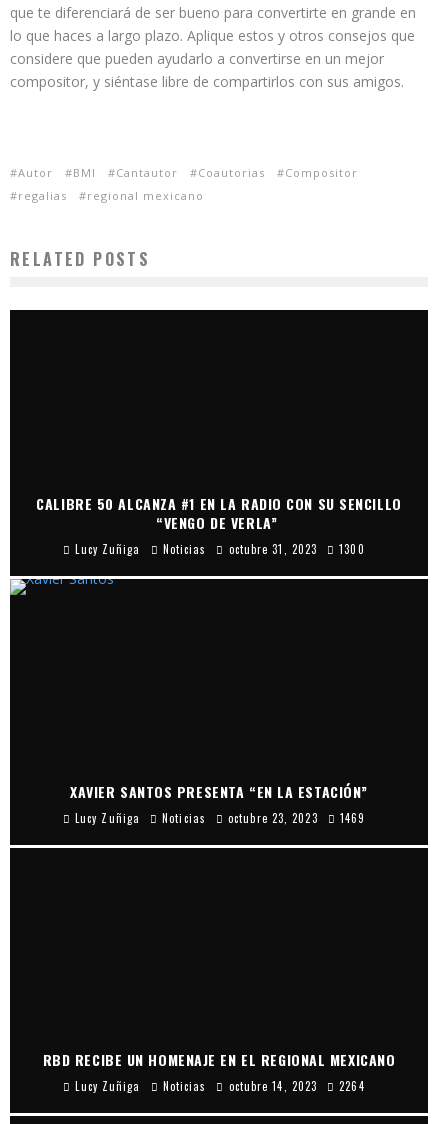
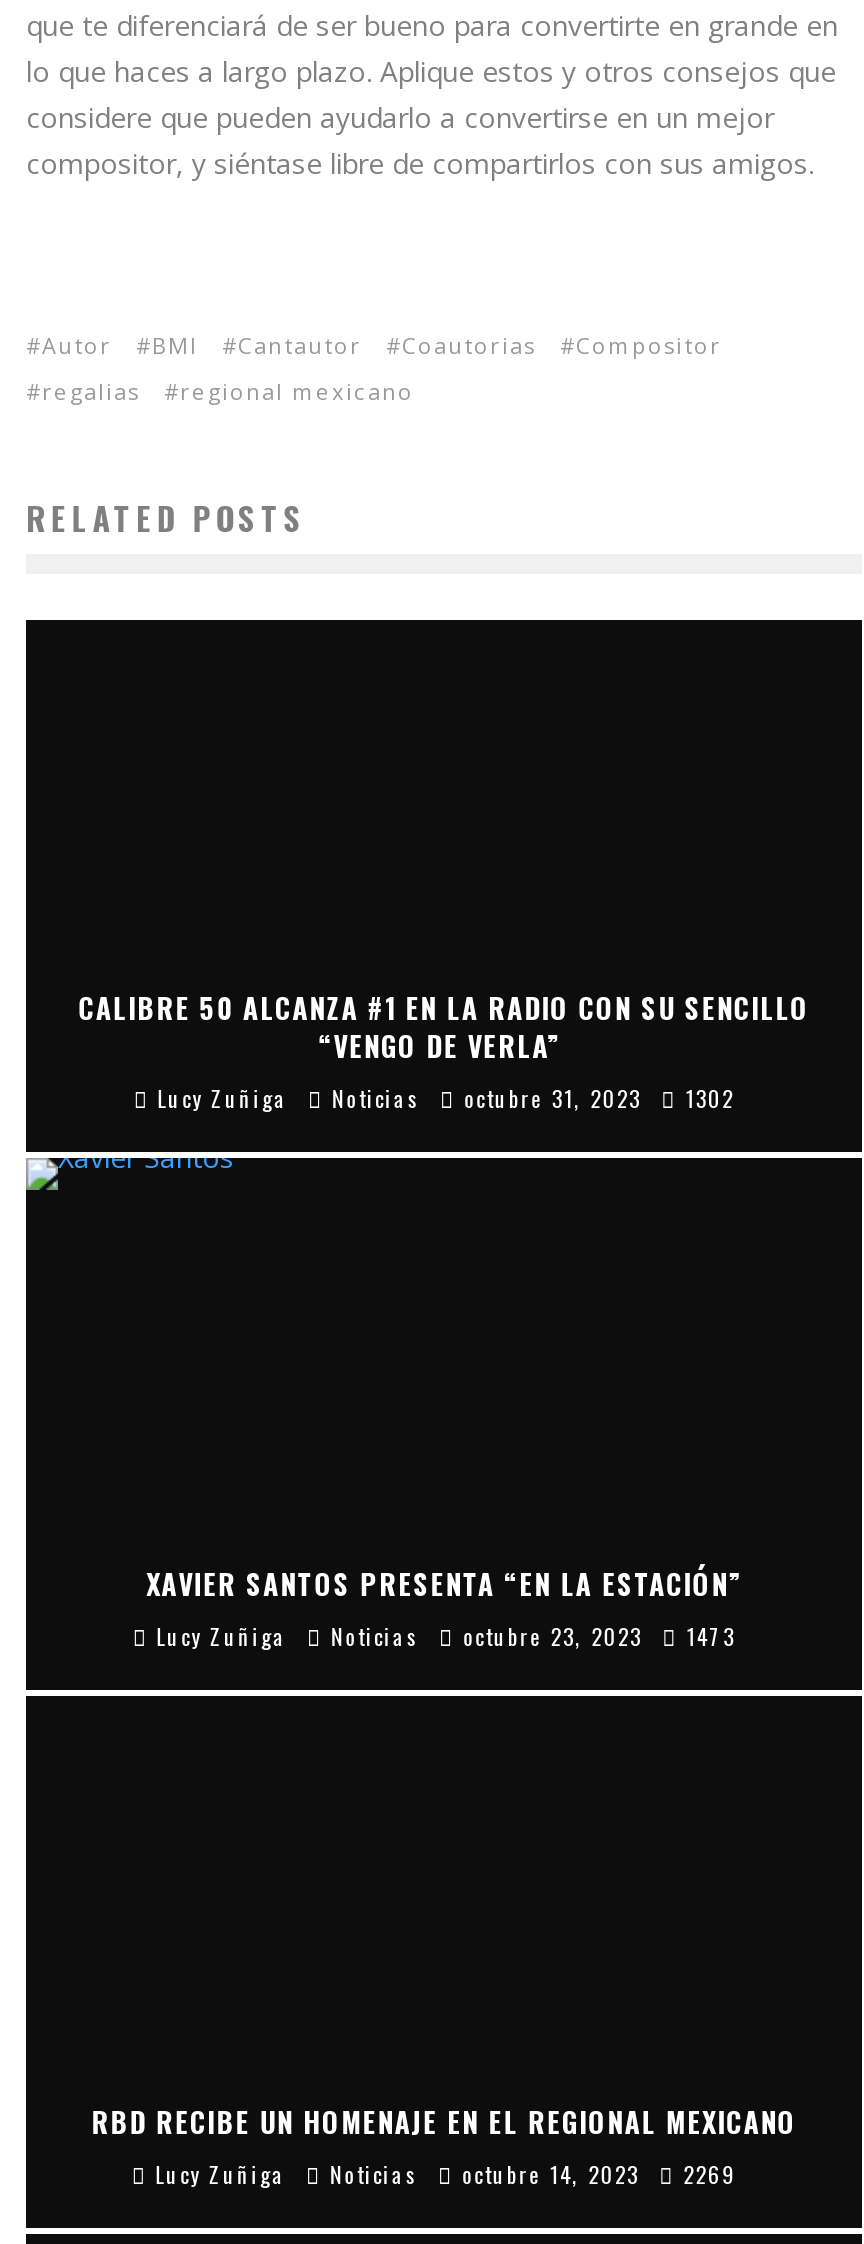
[71,541,365,557] Lucy Zuñiga Noticias octubre 31, 2023 1300 -> [150,1082,734,1114] Lucy Zuñiga Noticias octubre 31, 2023 1302
[71,810,365,826] Lucy Zuñiga Noticias octubre 23, 2023 1469 -> [149,1619,735,1651] Lucy Zuñiga Noticias octubre 23, 2023 1473
[71,1078,365,1094] Lucy Zuñiga Noticias octubre 14, 2023 2264 -> [148,2157,736,2189] Lucy Zuñiga Noticias octubre 14, 2023 2269

